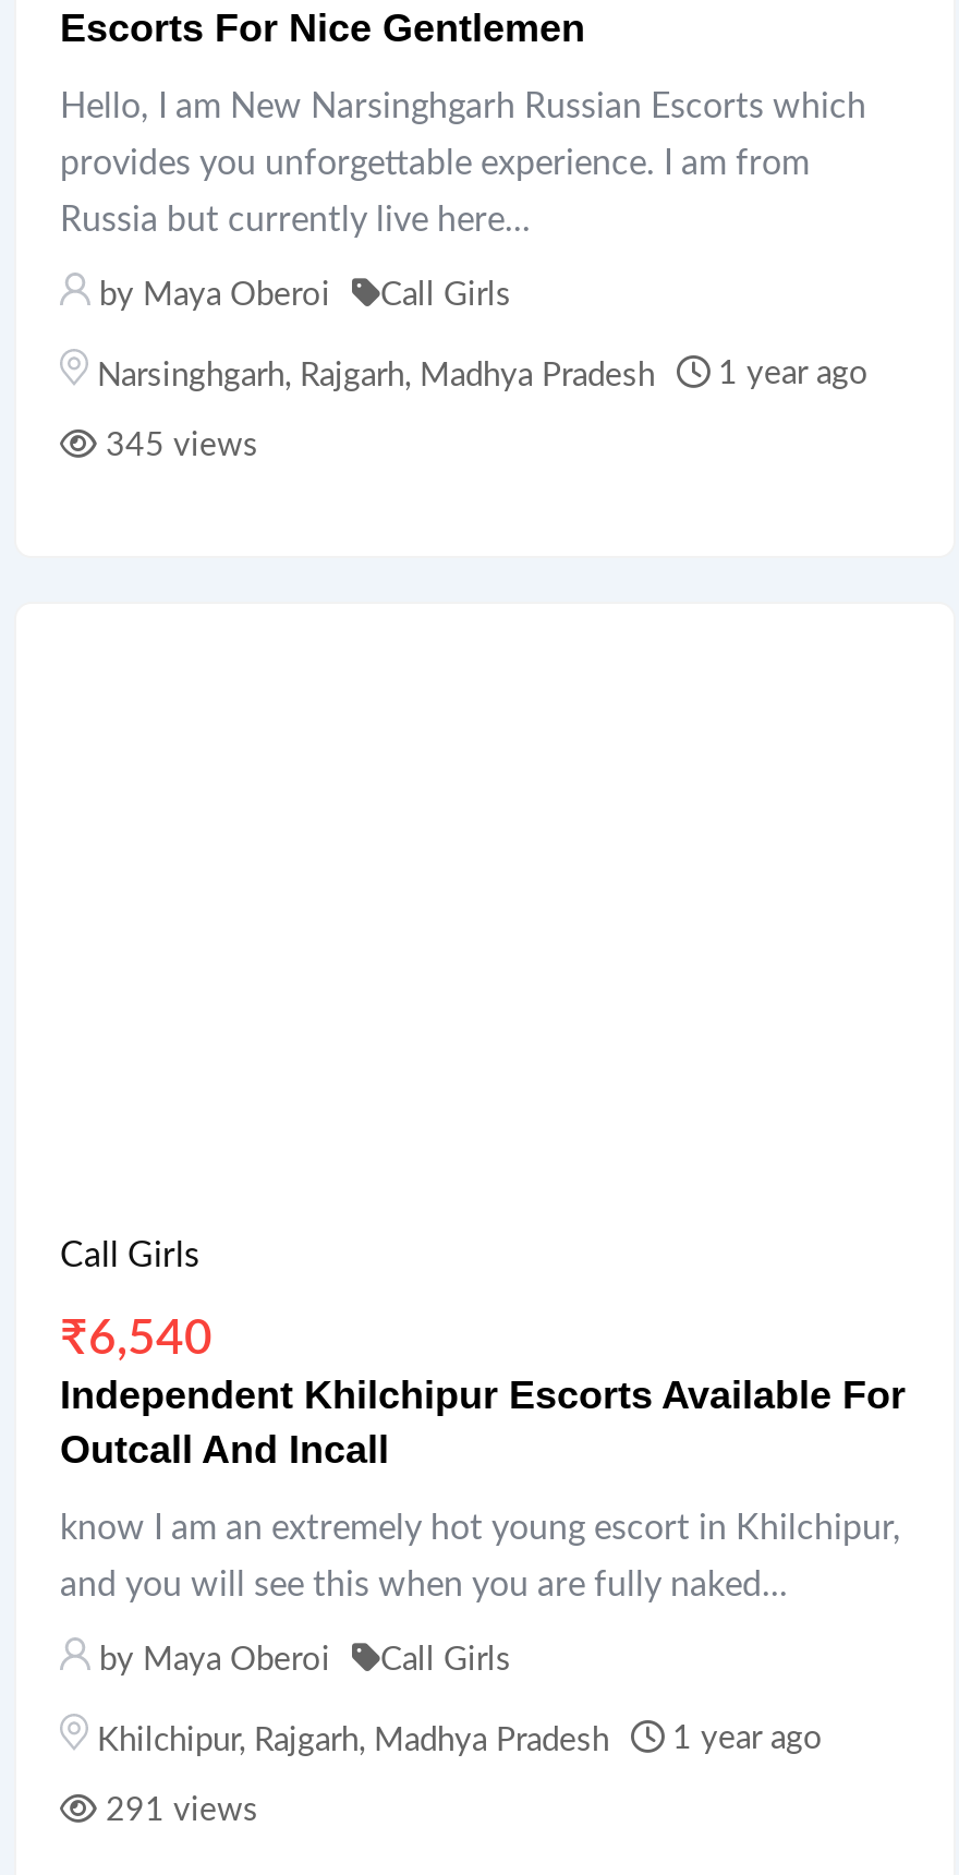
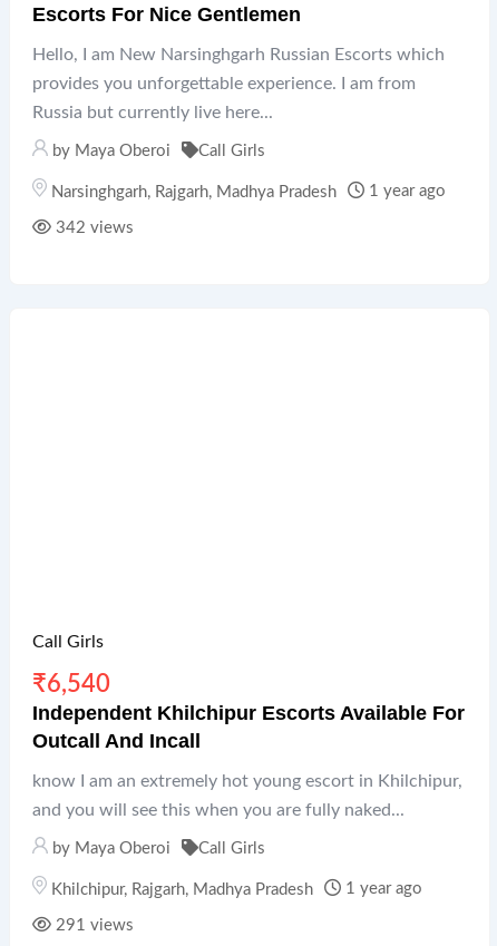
[97,430,258,462] 345 views -> [51,220,134,236] 342 views

